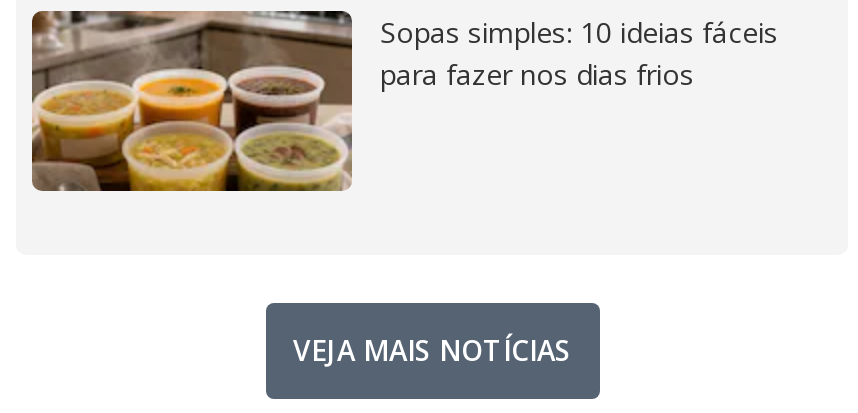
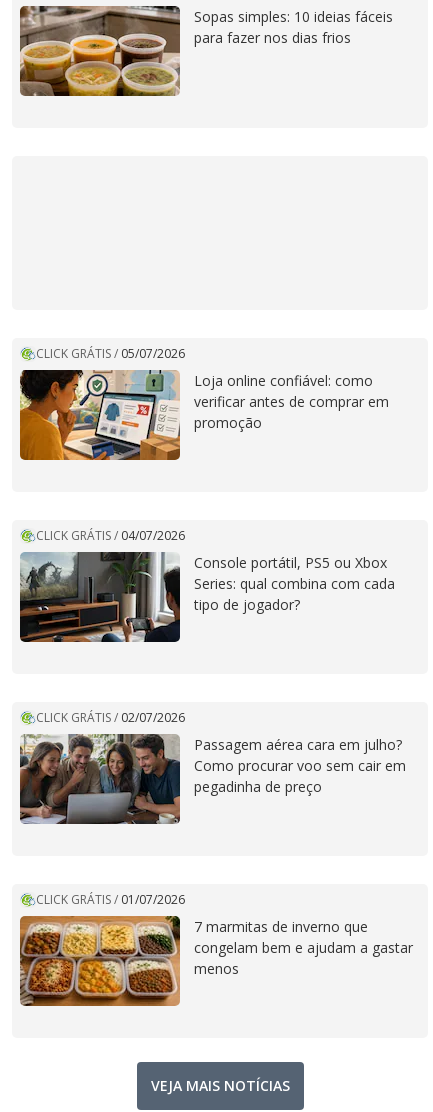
none -> [19,345,389,461] [image] | CLICK GRÁTIS / 05/07/2026 | Loja online confiável: como | verificar antes de comprar em | promoção
none -> [19,527,395,643] [image] | CLICK GRÁTIS / 04/07/2026 | Console portátil, PS5 ou Xbox | Series: qual combina com cada | tipo de jogador?
none -> [19,709,406,825] [image] | CLICK GRÁTIS / 02/07/2026 | Passagem aérea cara em julho? | Como procurar voo sem cair em | pegadinha de preço
none -> [20,891,413,1007] [image] | CLICK GRÁTIS / 01/07/2026 | 7 marmitas de inverno que | congelam bem e ajudam a gastar | menos

